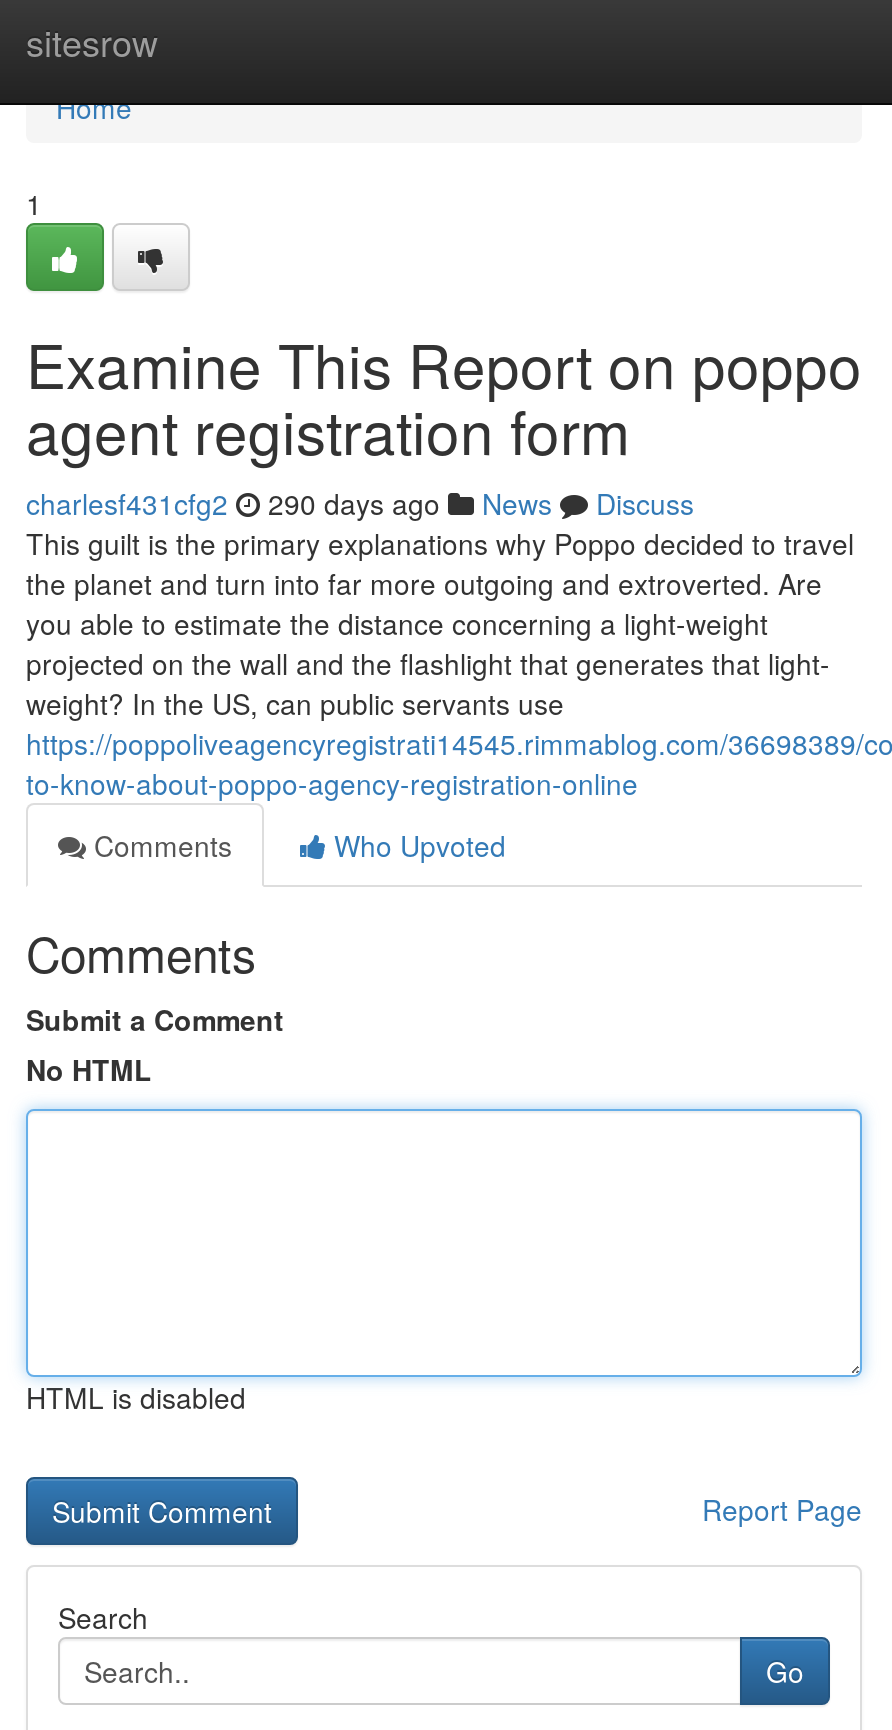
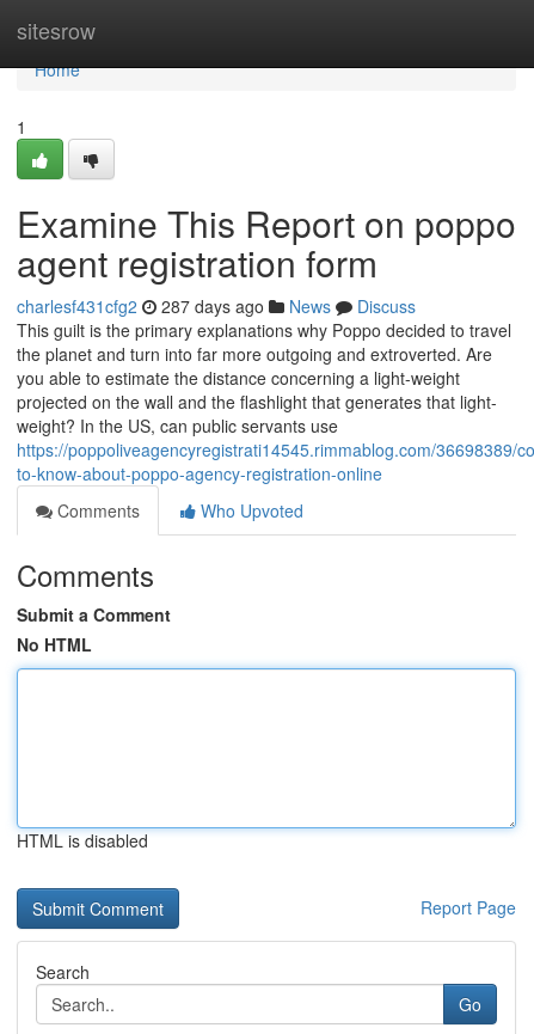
[26,483,694,523] charlesf431cfg2 290 days ago News Discuss -> [17,294,416,318] charlesf431cfg2 287 days ago News Discuss

